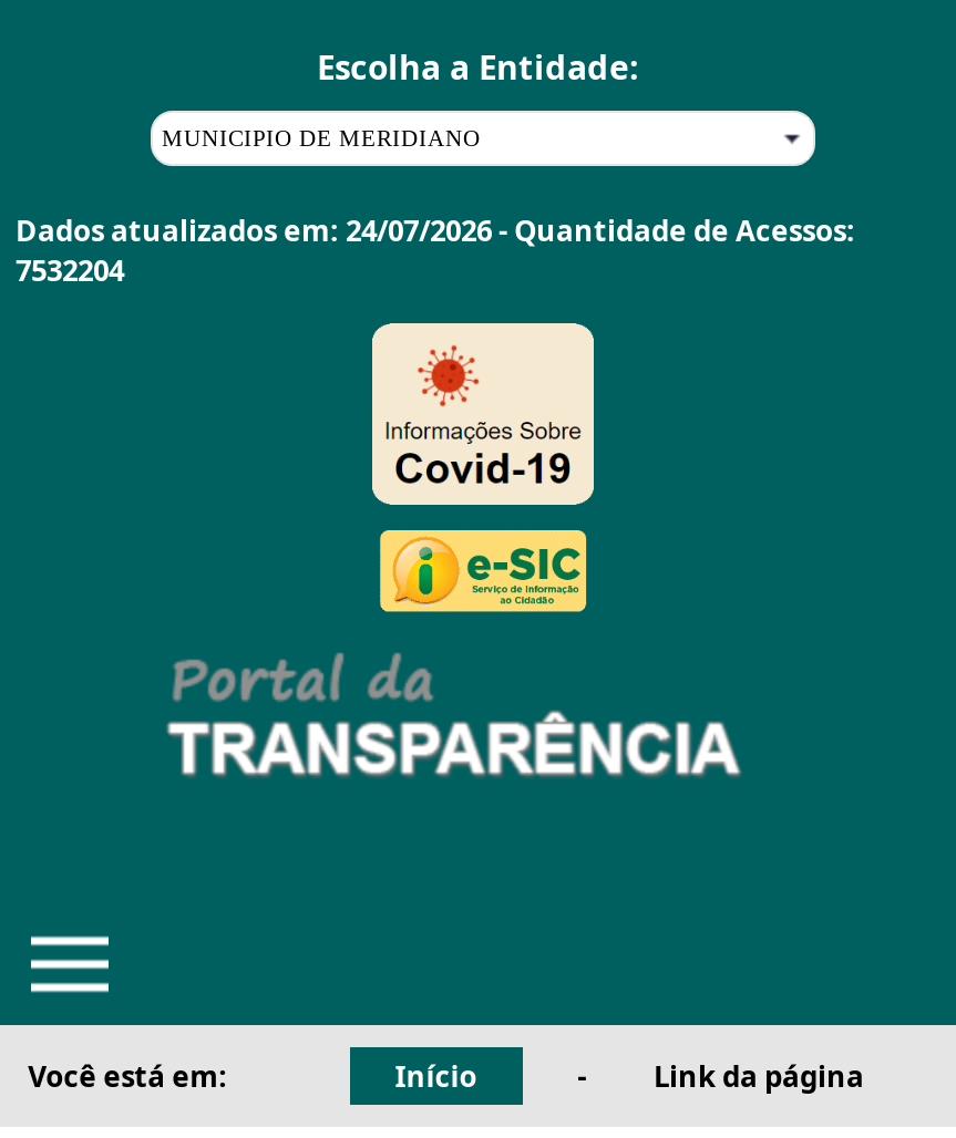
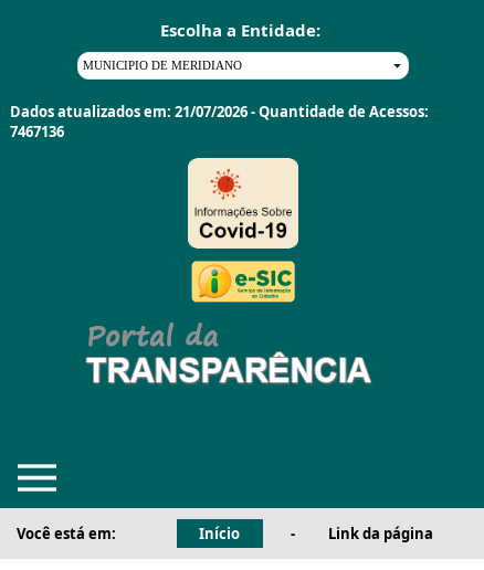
[16,211,855,251] Dados atualizados em: 24/07/2026 - Quantidade de Acessos: -> [10,102,429,122] Dados atualizados em: 21/07/2026 - Quantidade de Acessos:
[16,251,124,290] 7532204 -> [10,122,64,142] 7467136

